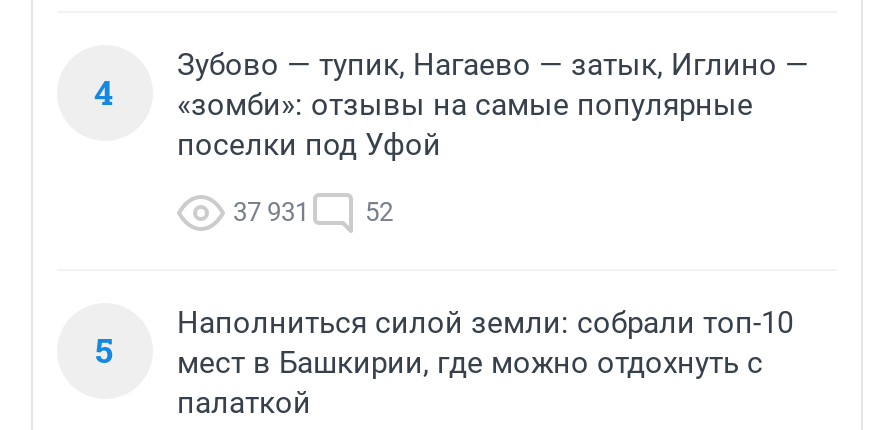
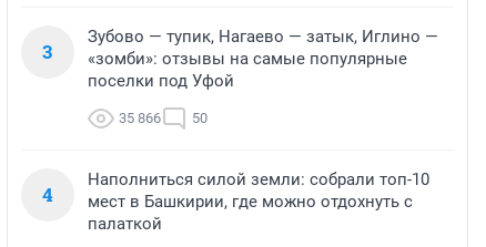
[94,69,753,123] 4 «зомби»: отзывы на самые популярные -> [42,39,407,69] 3 «зомби»: отзывы на самые популярные
[233,197,309,227] 37 931 -> [119,110,161,126] 35 866
[365,197,393,227] 52 -> [192,110,207,126] 50
[95,327,763,381] 5 мест в Башкирии, где можно отдохнуть с -> [42,182,413,212] 4 мест в Башкирии, где можно отдохнуть с

